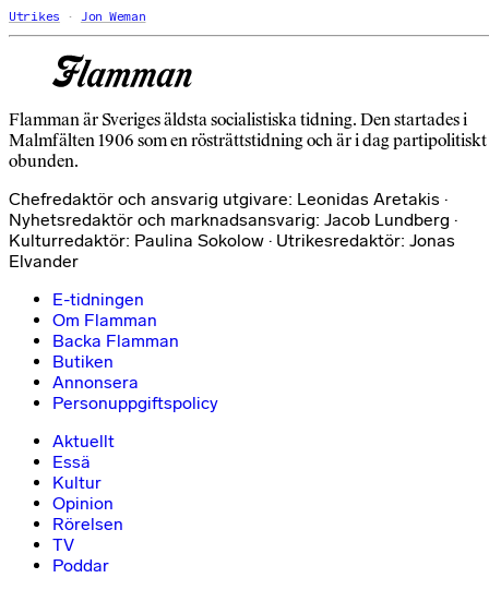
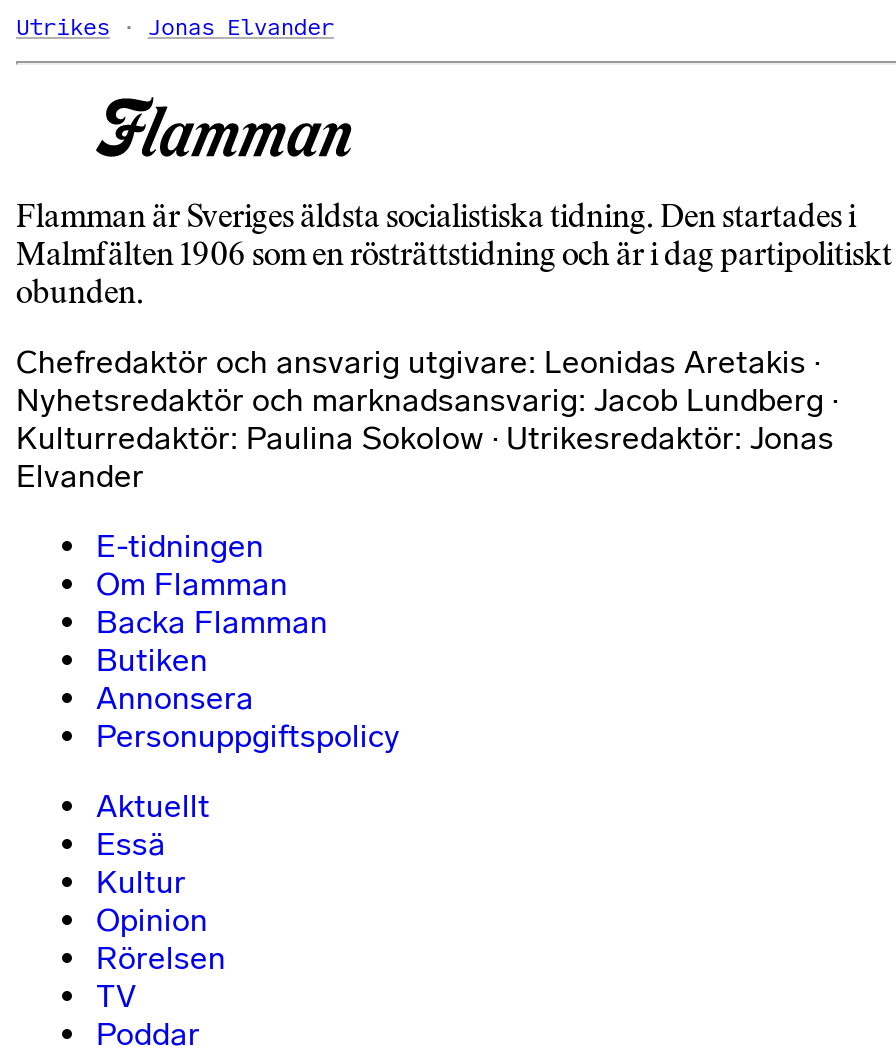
[81,9,146,24] Jon Weman -> [148,13,334,41] Jonas Elvander

